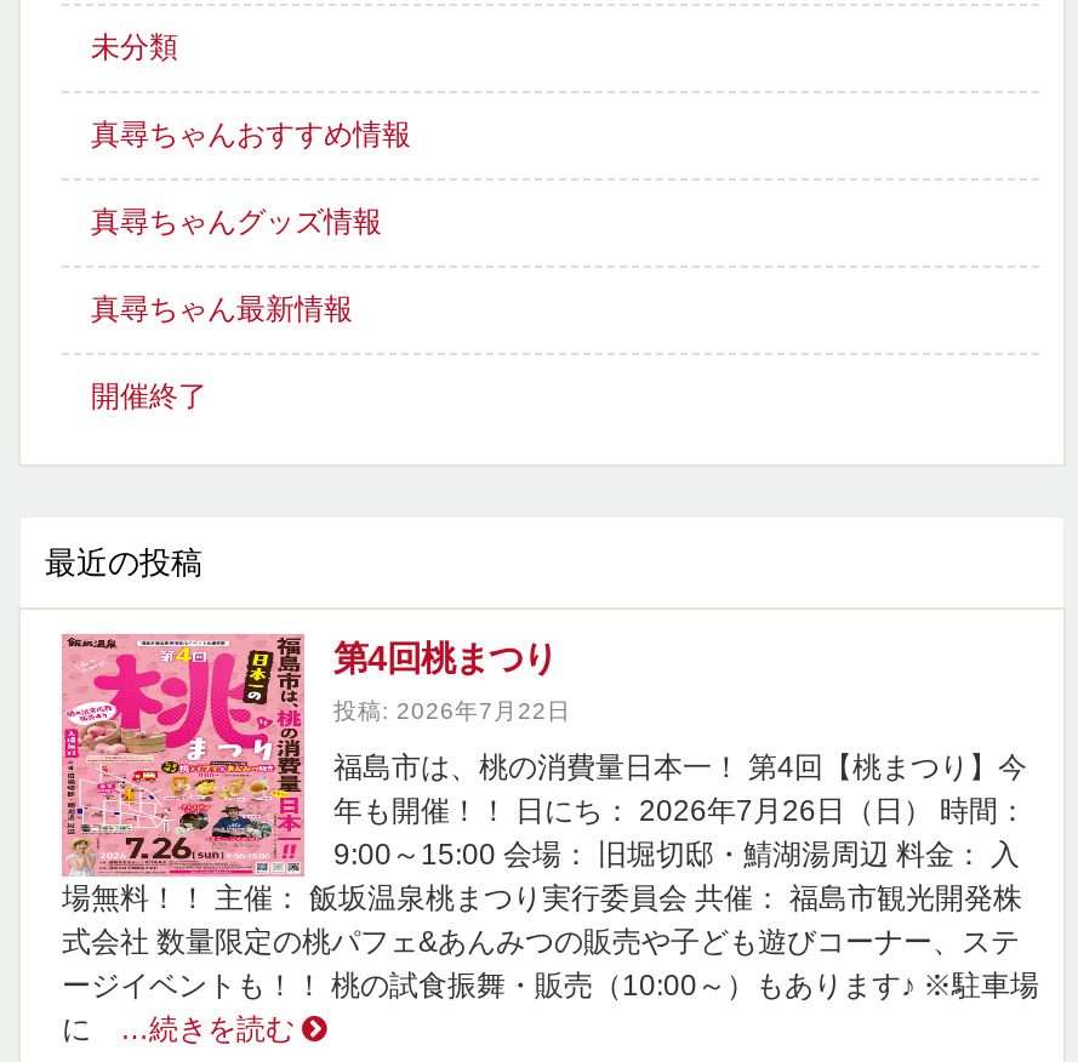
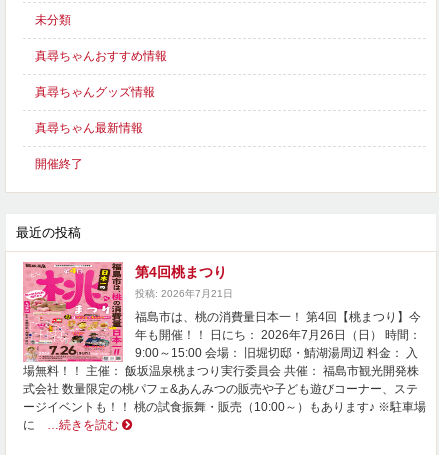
[333,698,571,724] 投稿: 2026年7月22日 -> [135,288,233,299] 投稿: 2026年7月21日

